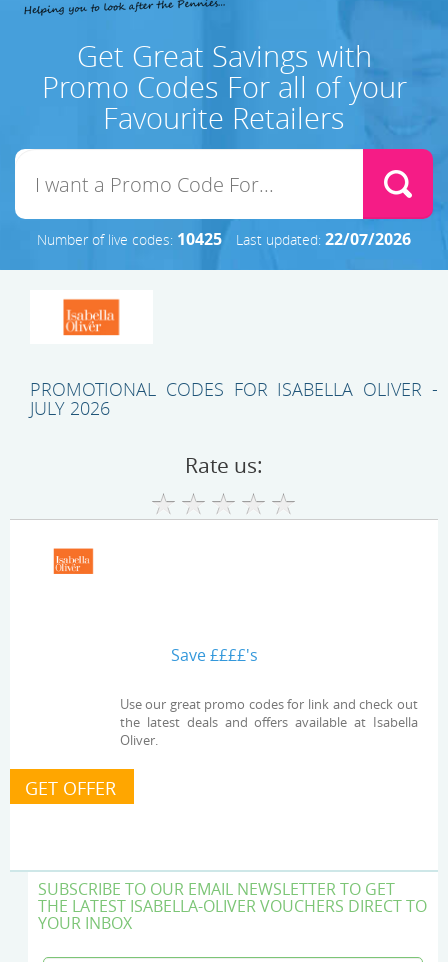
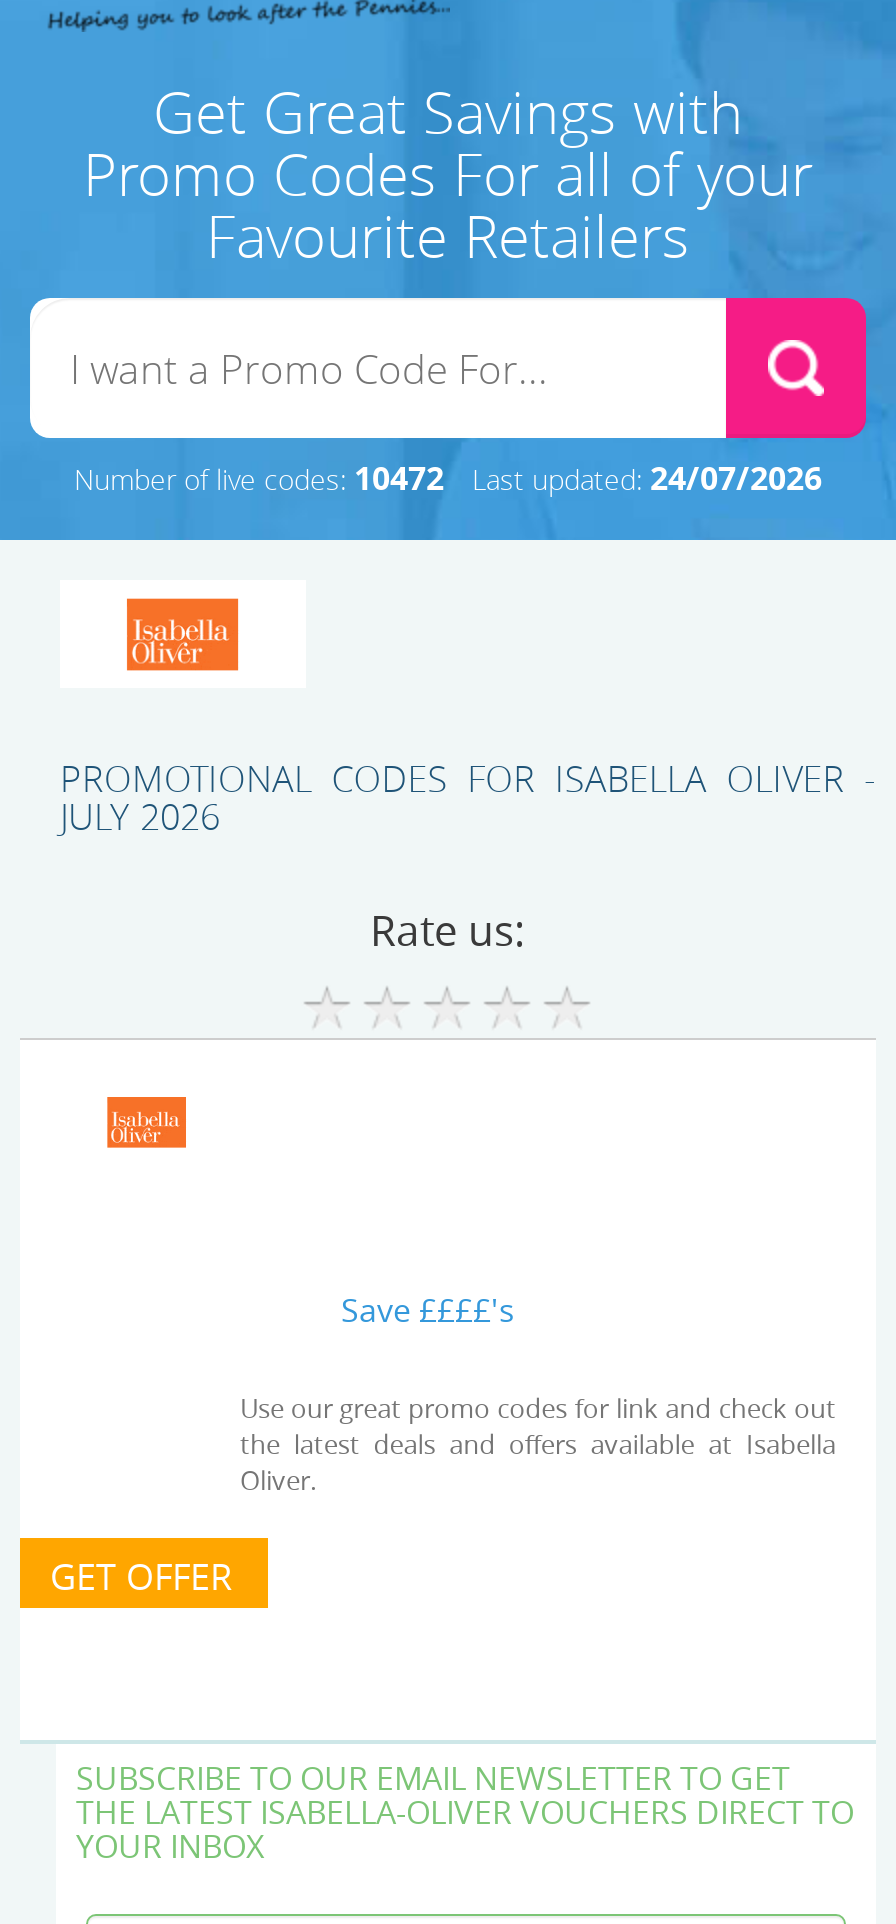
[37,228,222,250] Number of live codes: 10425 -> [74,456,444,500] Number of live codes: 10472
[236,228,411,250] Last updated: 22/07/2026 -> [472,456,822,500] Last updated: 24/07/2026

